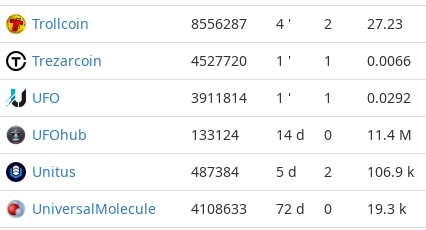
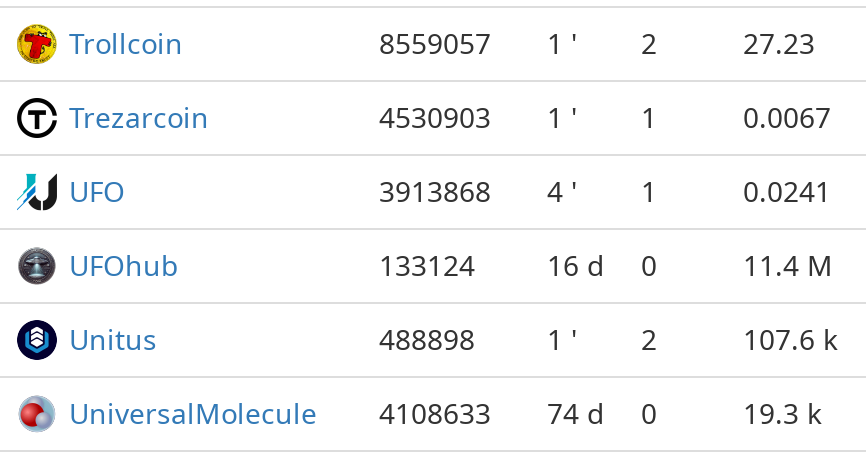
[191,14,247,33] 8556287 -> [379,25,491,63] 8559057
[276,14,291,33] 4 ' -> [547,25,577,63] 1 '
[191,51,247,70] 4527720 -> [379,99,491,137] 4530903
[367,51,411,70] 0.0066 -> [743,99,831,137] 0.0067
[191,88,247,107] 3911814 -> [379,173,491,211] 3913868
[276,88,291,107] 1 ' -> [547,173,577,211] 4 '
[367,88,411,107] 0.0292 -> [743,173,831,211] 0.0241
[276,125,305,144] 14 d -> [547,247,605,285] 16 d
[191,162,297,181] 487384 | 5 d -> [379,321,577,359] 488898 | 1 '
[367,162,414,181] 106.9 k -> [743,321,837,359] 107.6 k
[276,199,305,218] 72 d -> [547,395,605,433] 74 d

